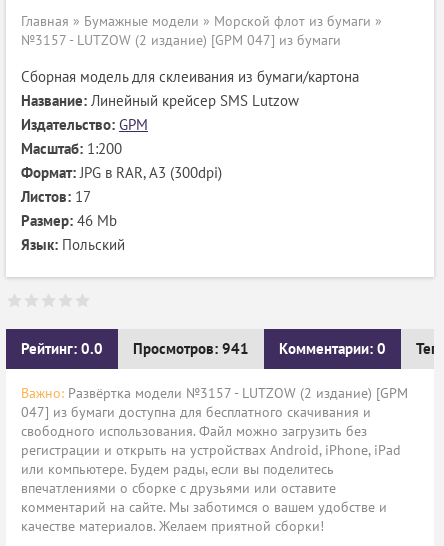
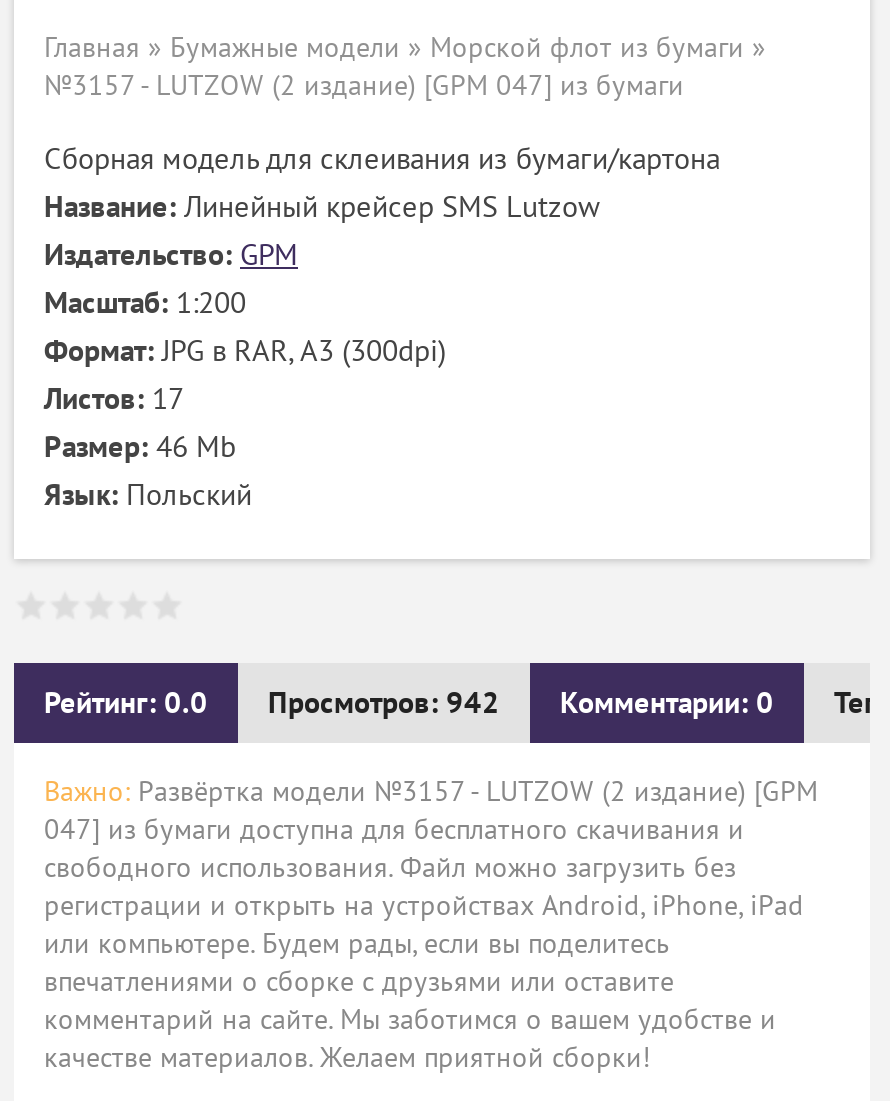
[133,340,249,358] Просмотров: 941 -> [268,685,500,721] Просмотров: 942

